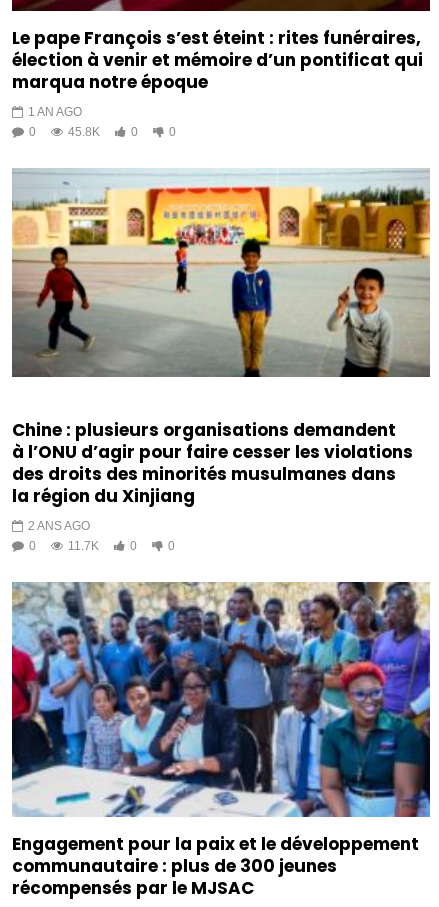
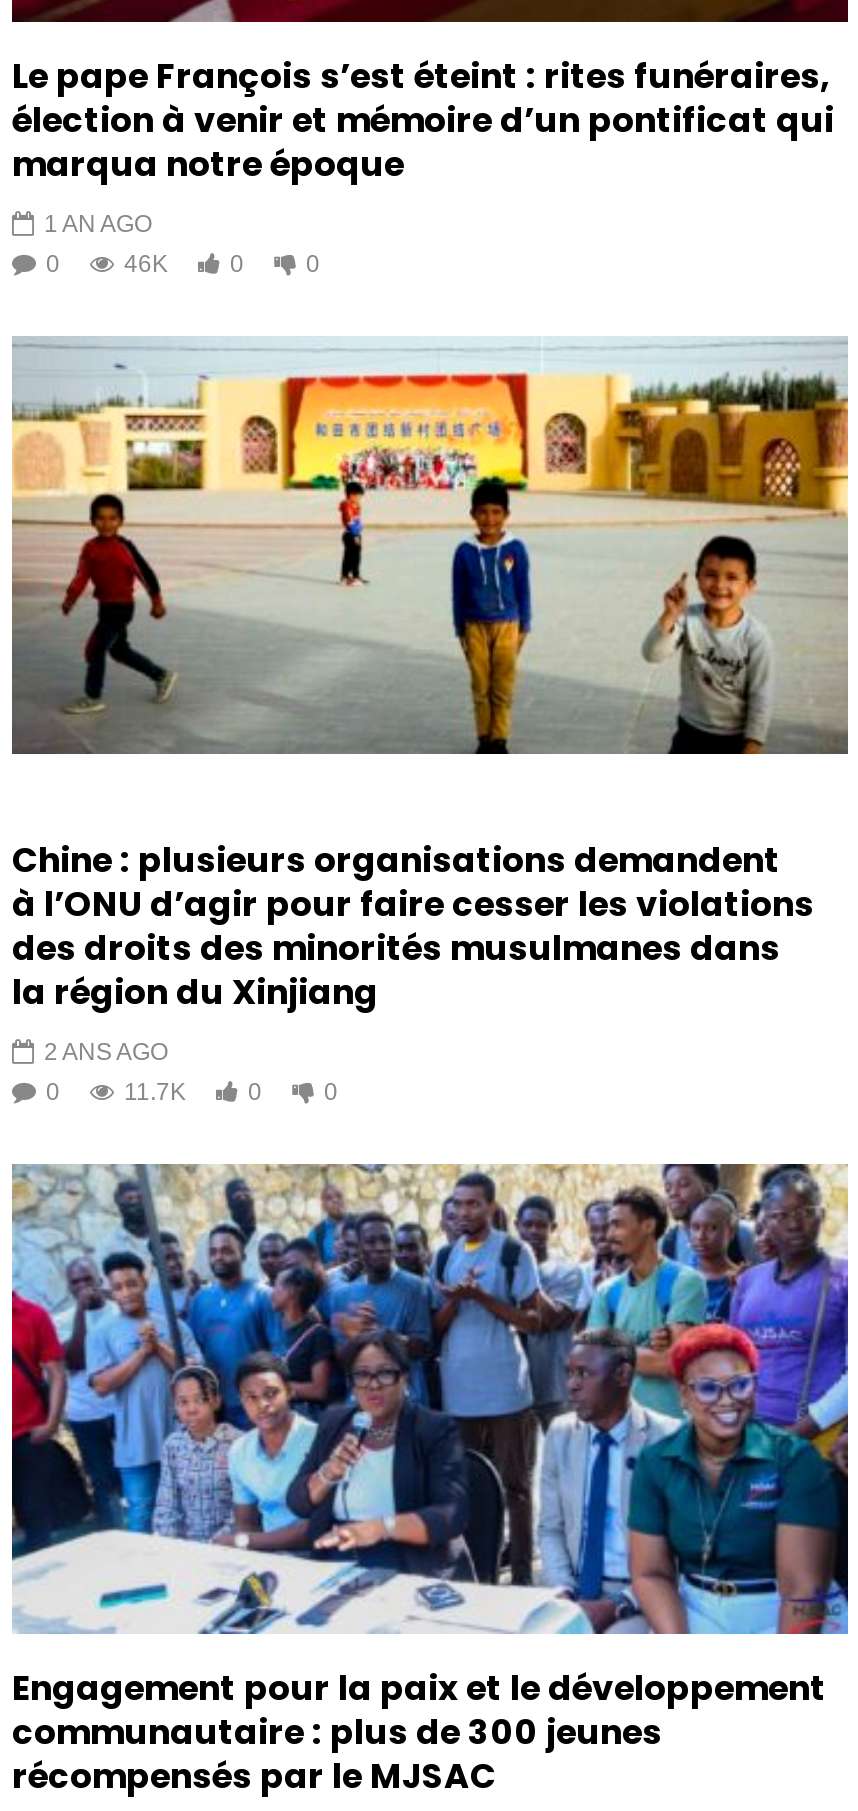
[68,125,100,139] 45.8K -> [124,250,168,278] 46K

